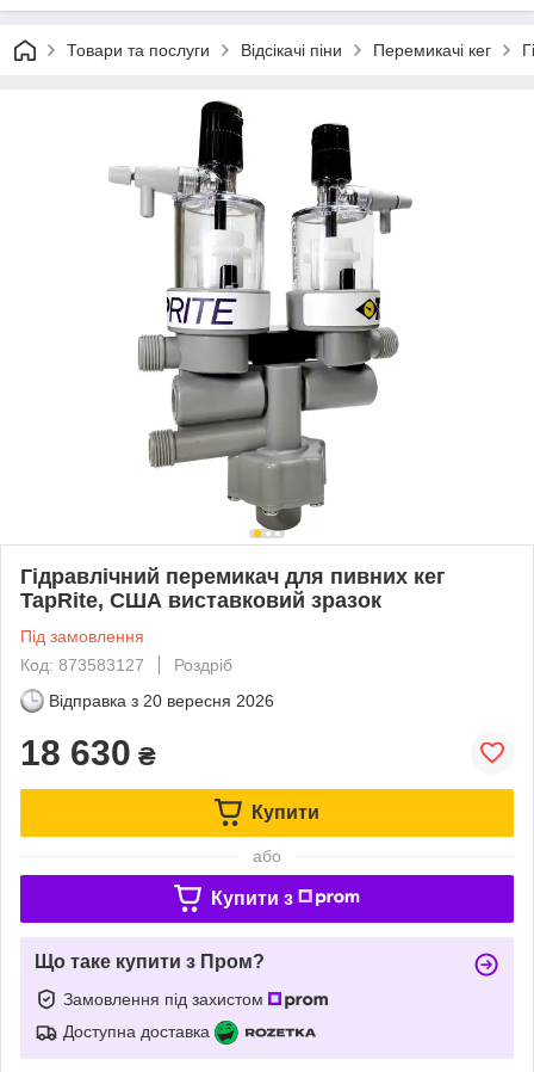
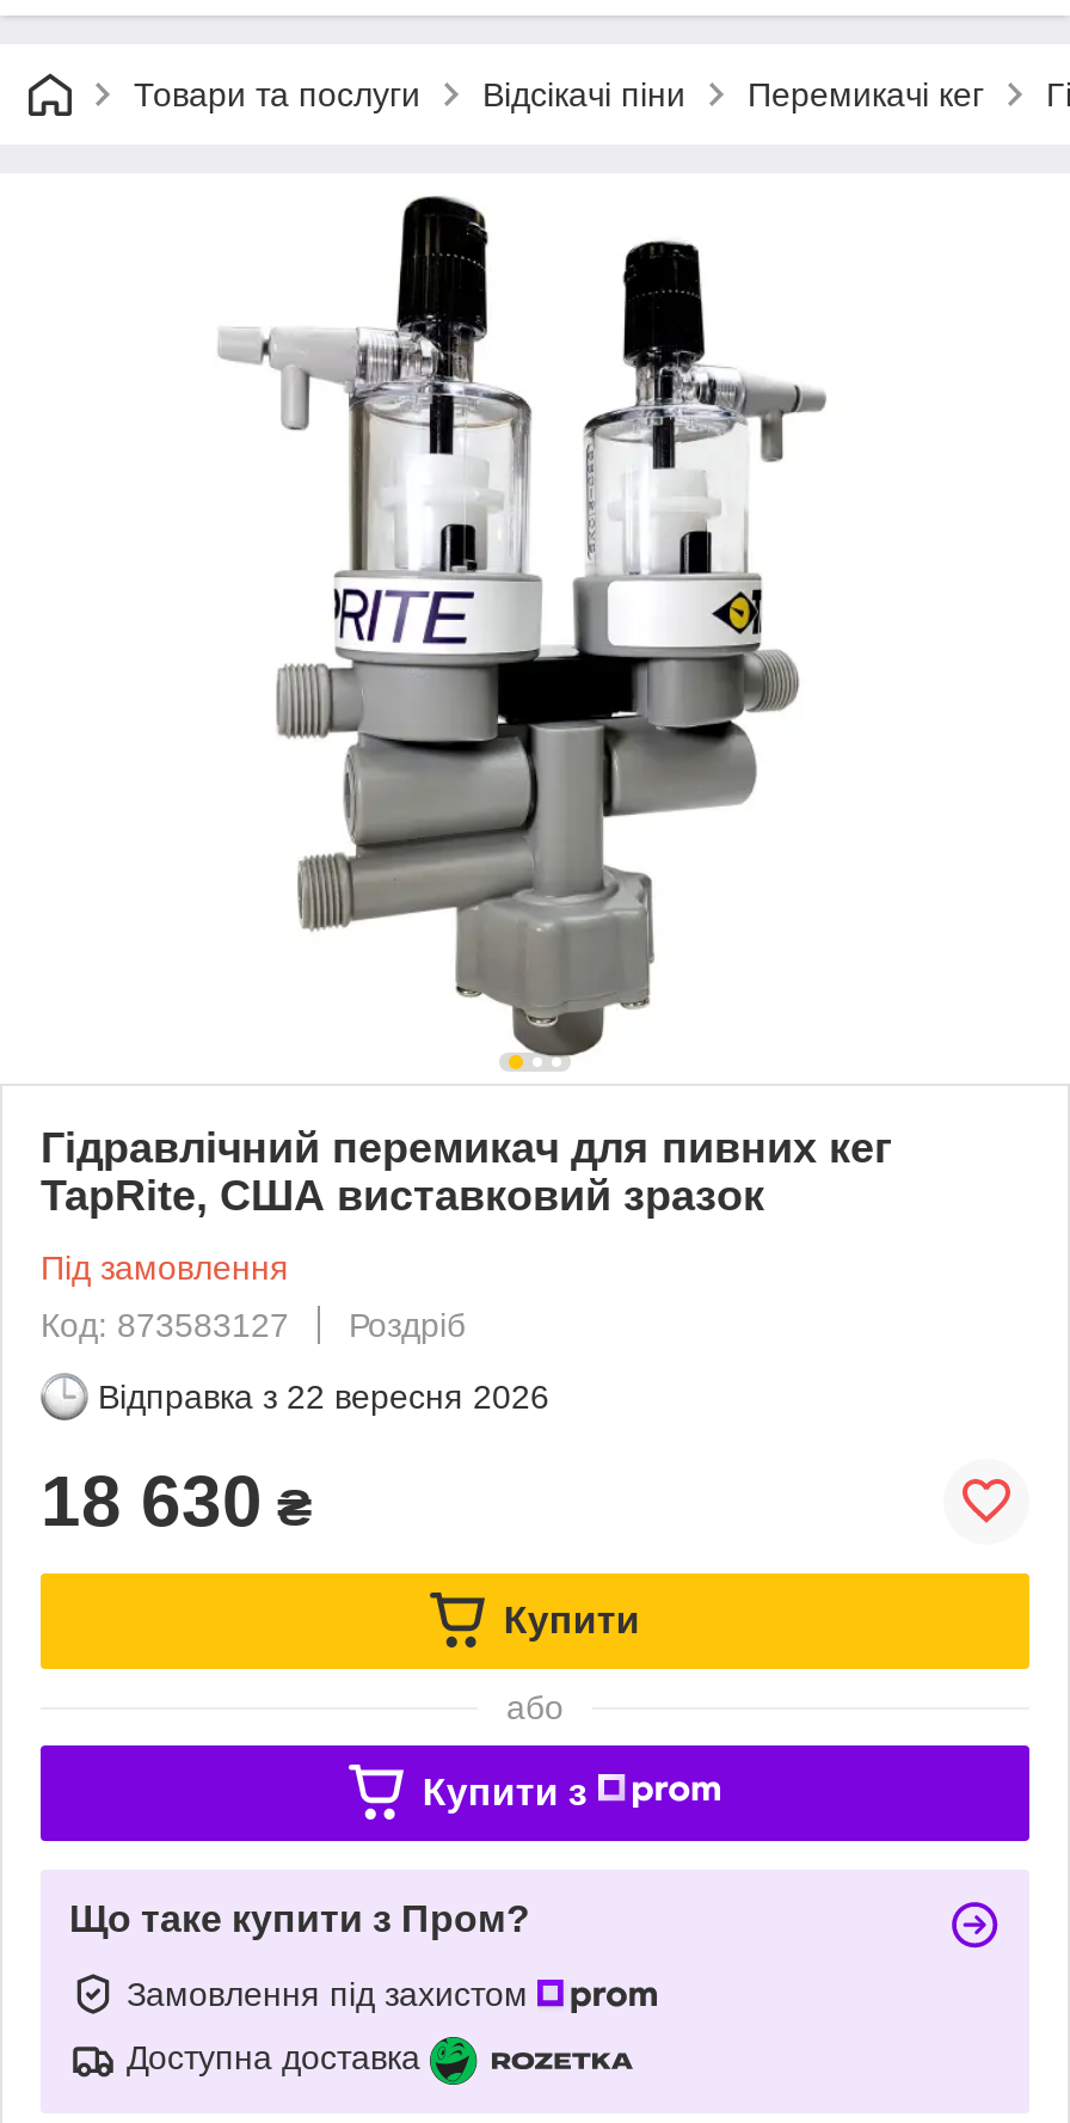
[49,691,274,710] Відправка з 20 вересня 2026 -> [98,1377,549,1415] Відправка з 22 вересня 2026

